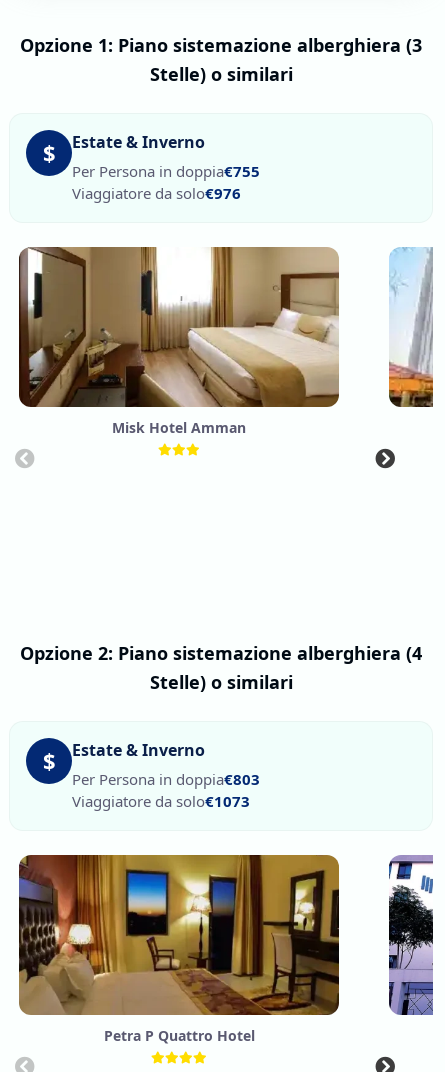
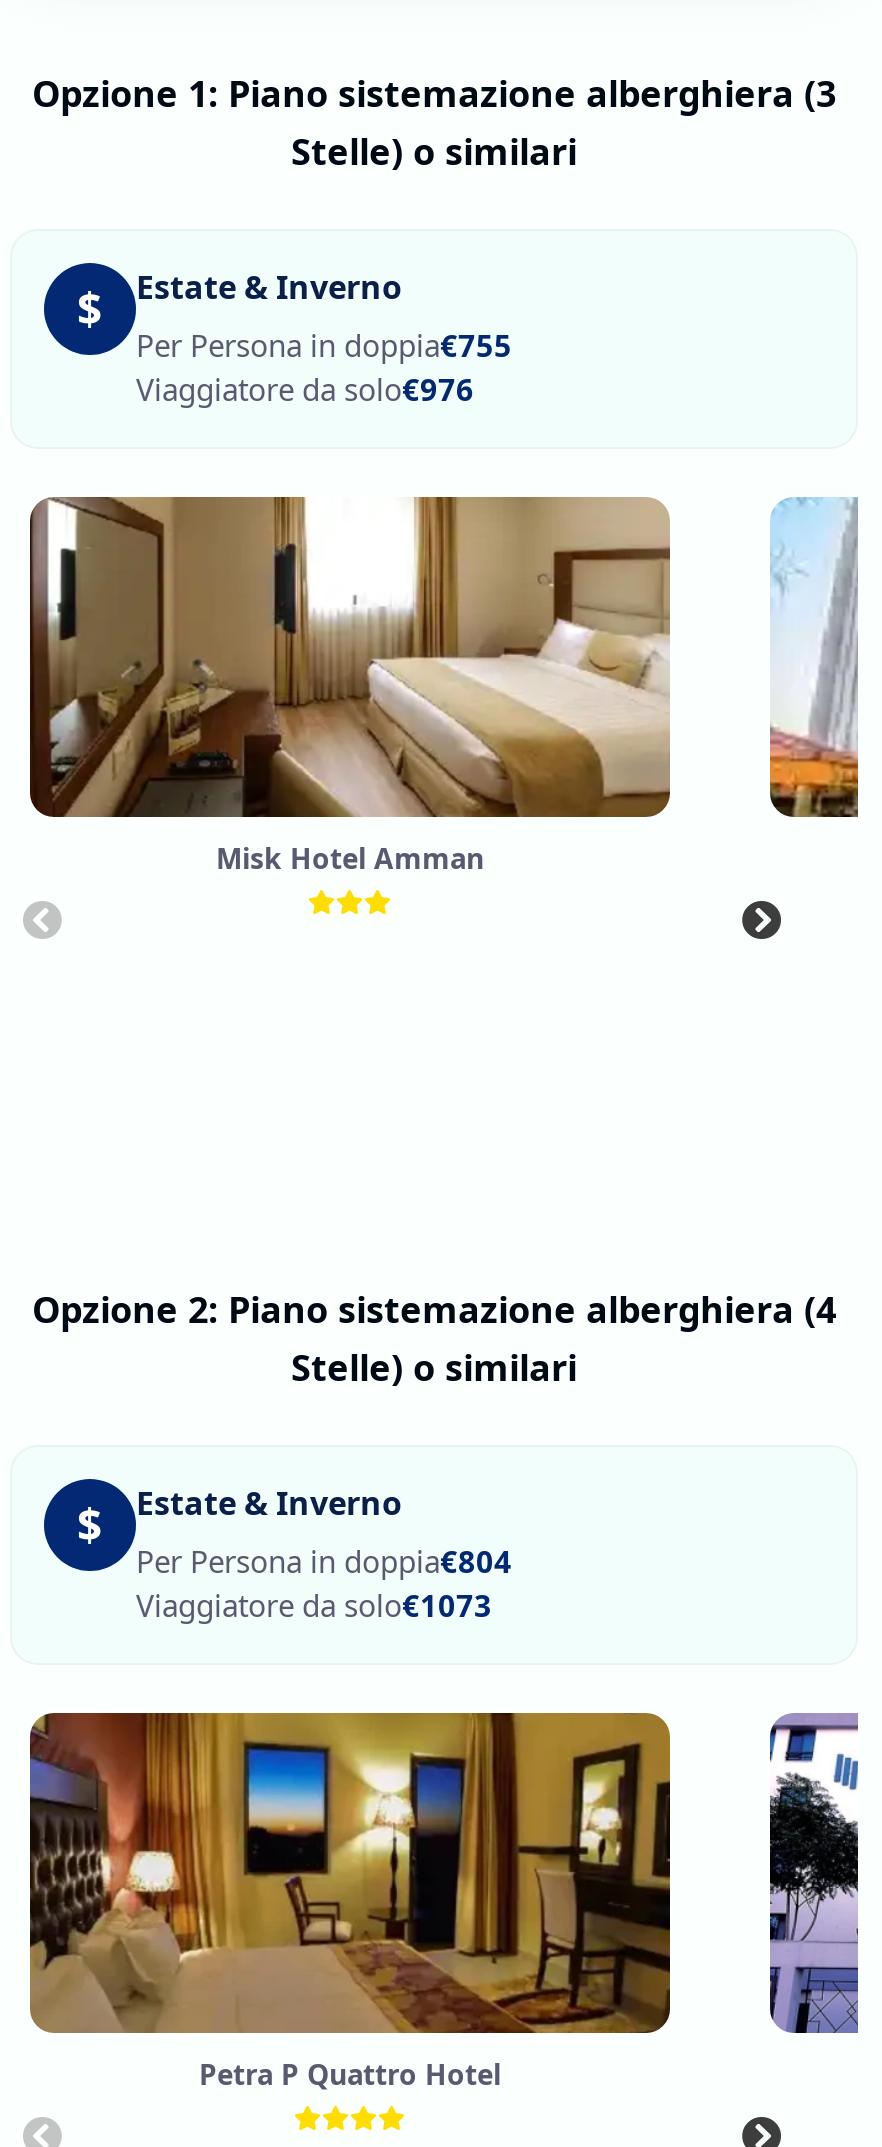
[72,769,260,789] Per Persona in doppia€803 -> [136,1541,512,1581] Per Persona in doppia€804

